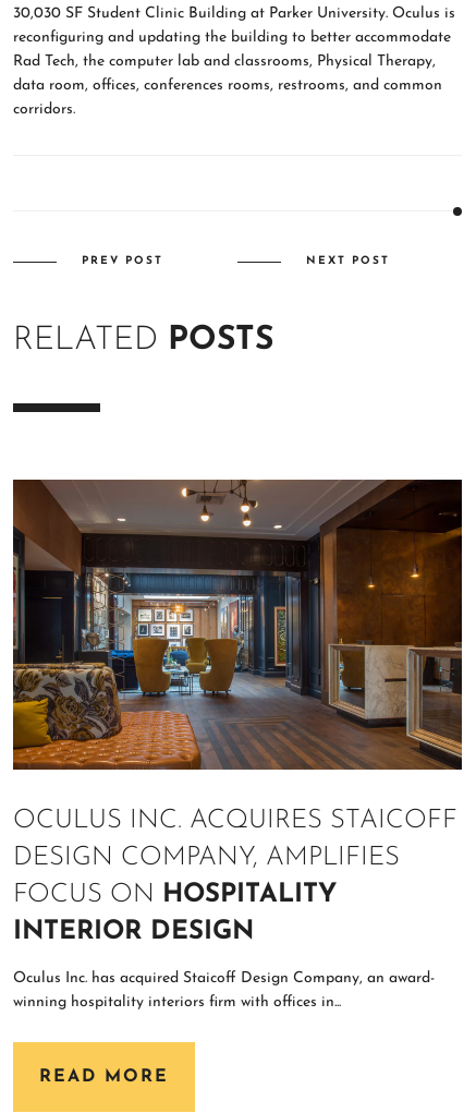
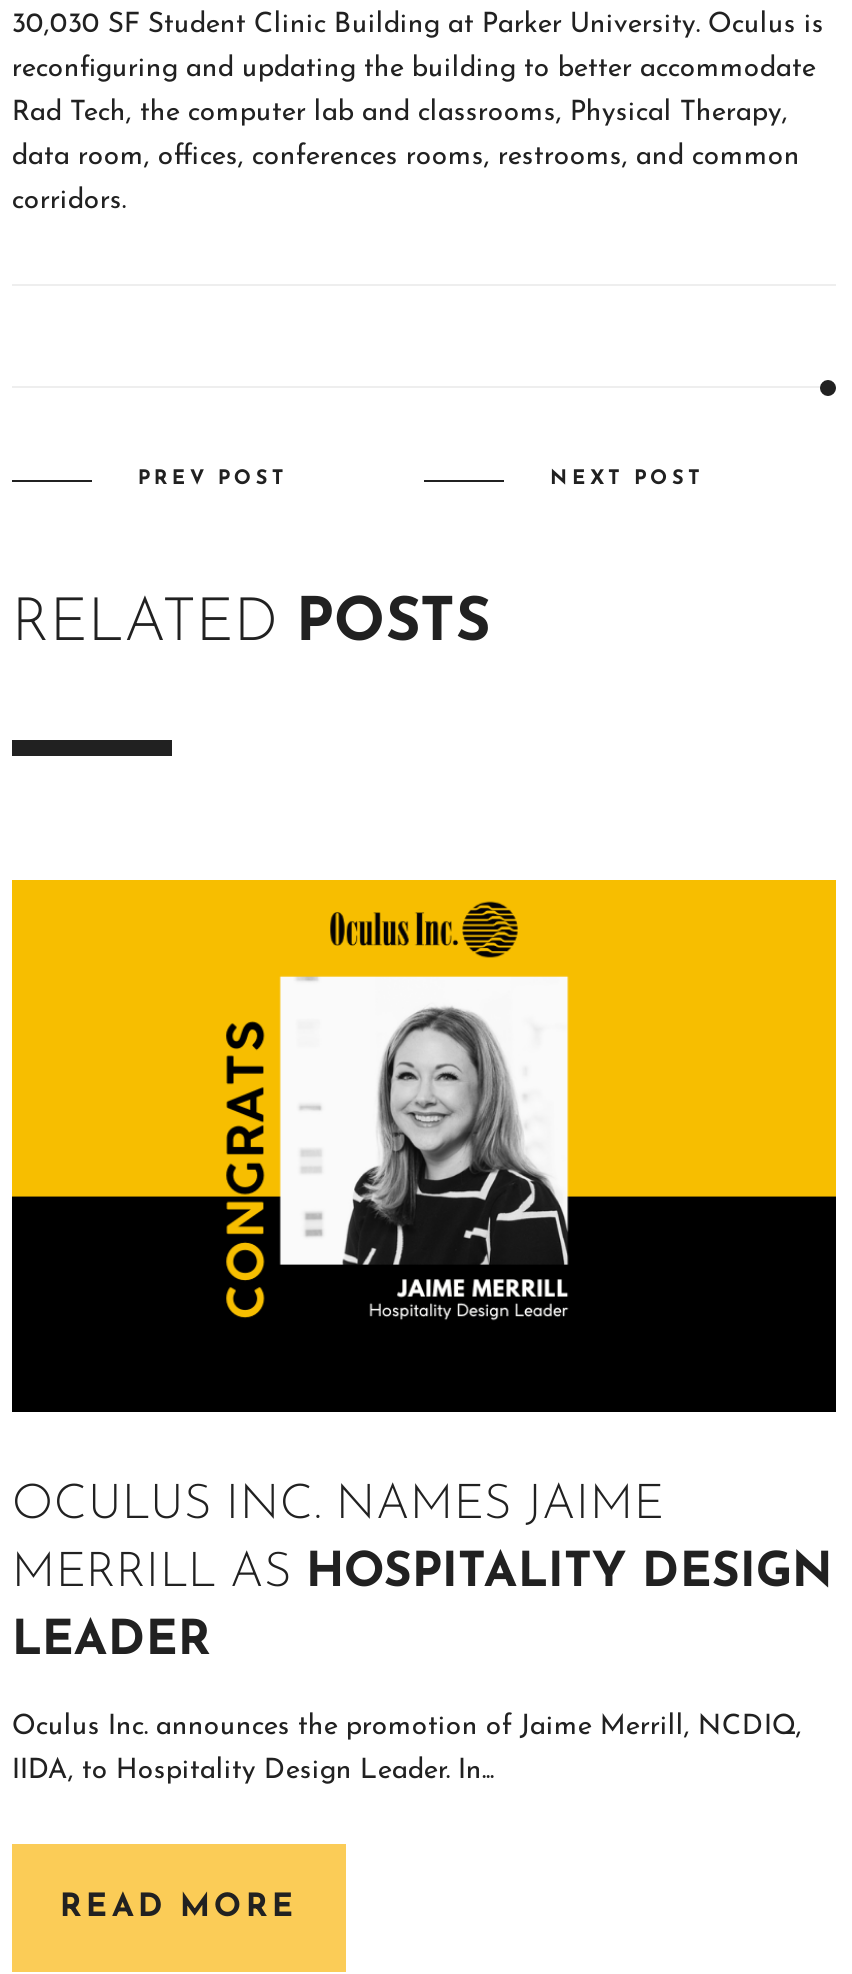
[12,479,463,771] [image] -> [10,878,838,1398] [image]
[13,808,457,945] OCULUS INC. ACQUIRES STAICOFF | DESIGN COMPANY, AMPLIFIES | FOCUS ON HOSPITALITY | INTERIOR DESIGN -> [12,1482,832,1666] OCULUS INC. NAMES JAIME | MERRILL AS HOSPITALITY DESIGN | LEADER
[13,970,434,986] Oculus Inc. has acquired Staicoff Design Company, an award- -> [12,1712,802,1742] Oculus Inc. announces the promotion of Jaime Merrill, NCDIQ,
[13,994,341,1010] winning hospitality interiors firm with offices in... -> [12,1756,494,1786] IIDA, to Hospitality Design Leader. In...

